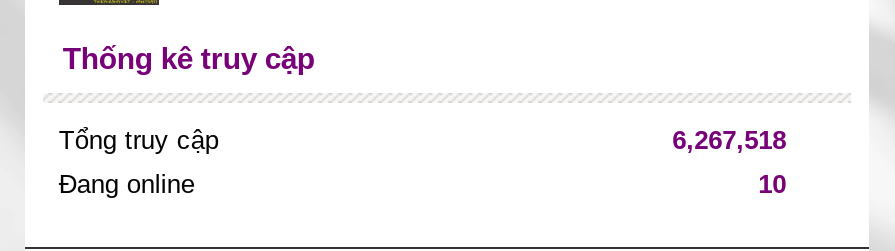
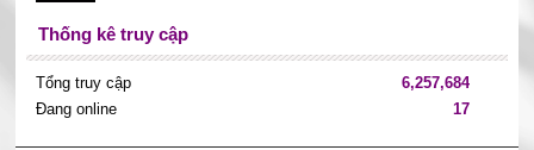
[672,124,786,154] 6,267,518 -> [401,74,469,92] 6,257,684
[758,168,786,198] 10 -> [453,100,469,118] 17

